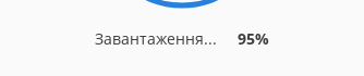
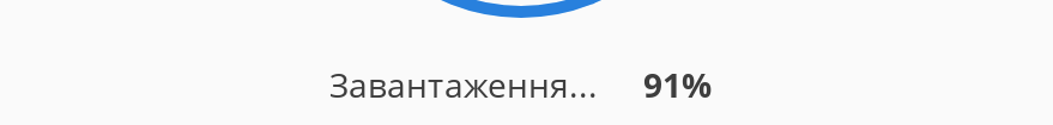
[95,28,269,48] Завантаження... 95% -> [329,61,713,106] Завантаження... 91%

